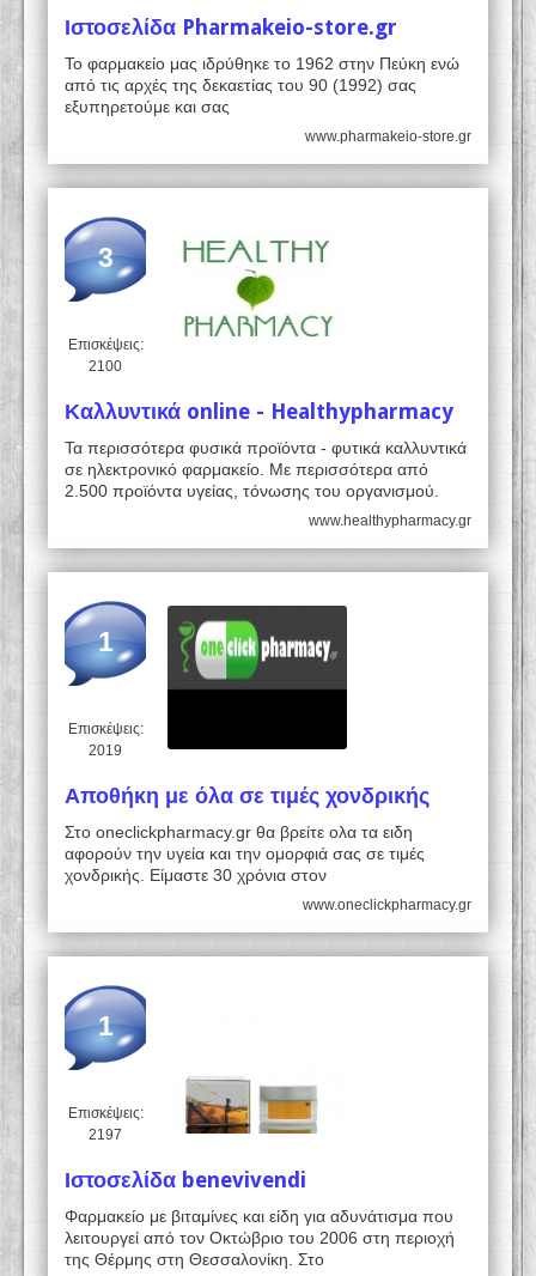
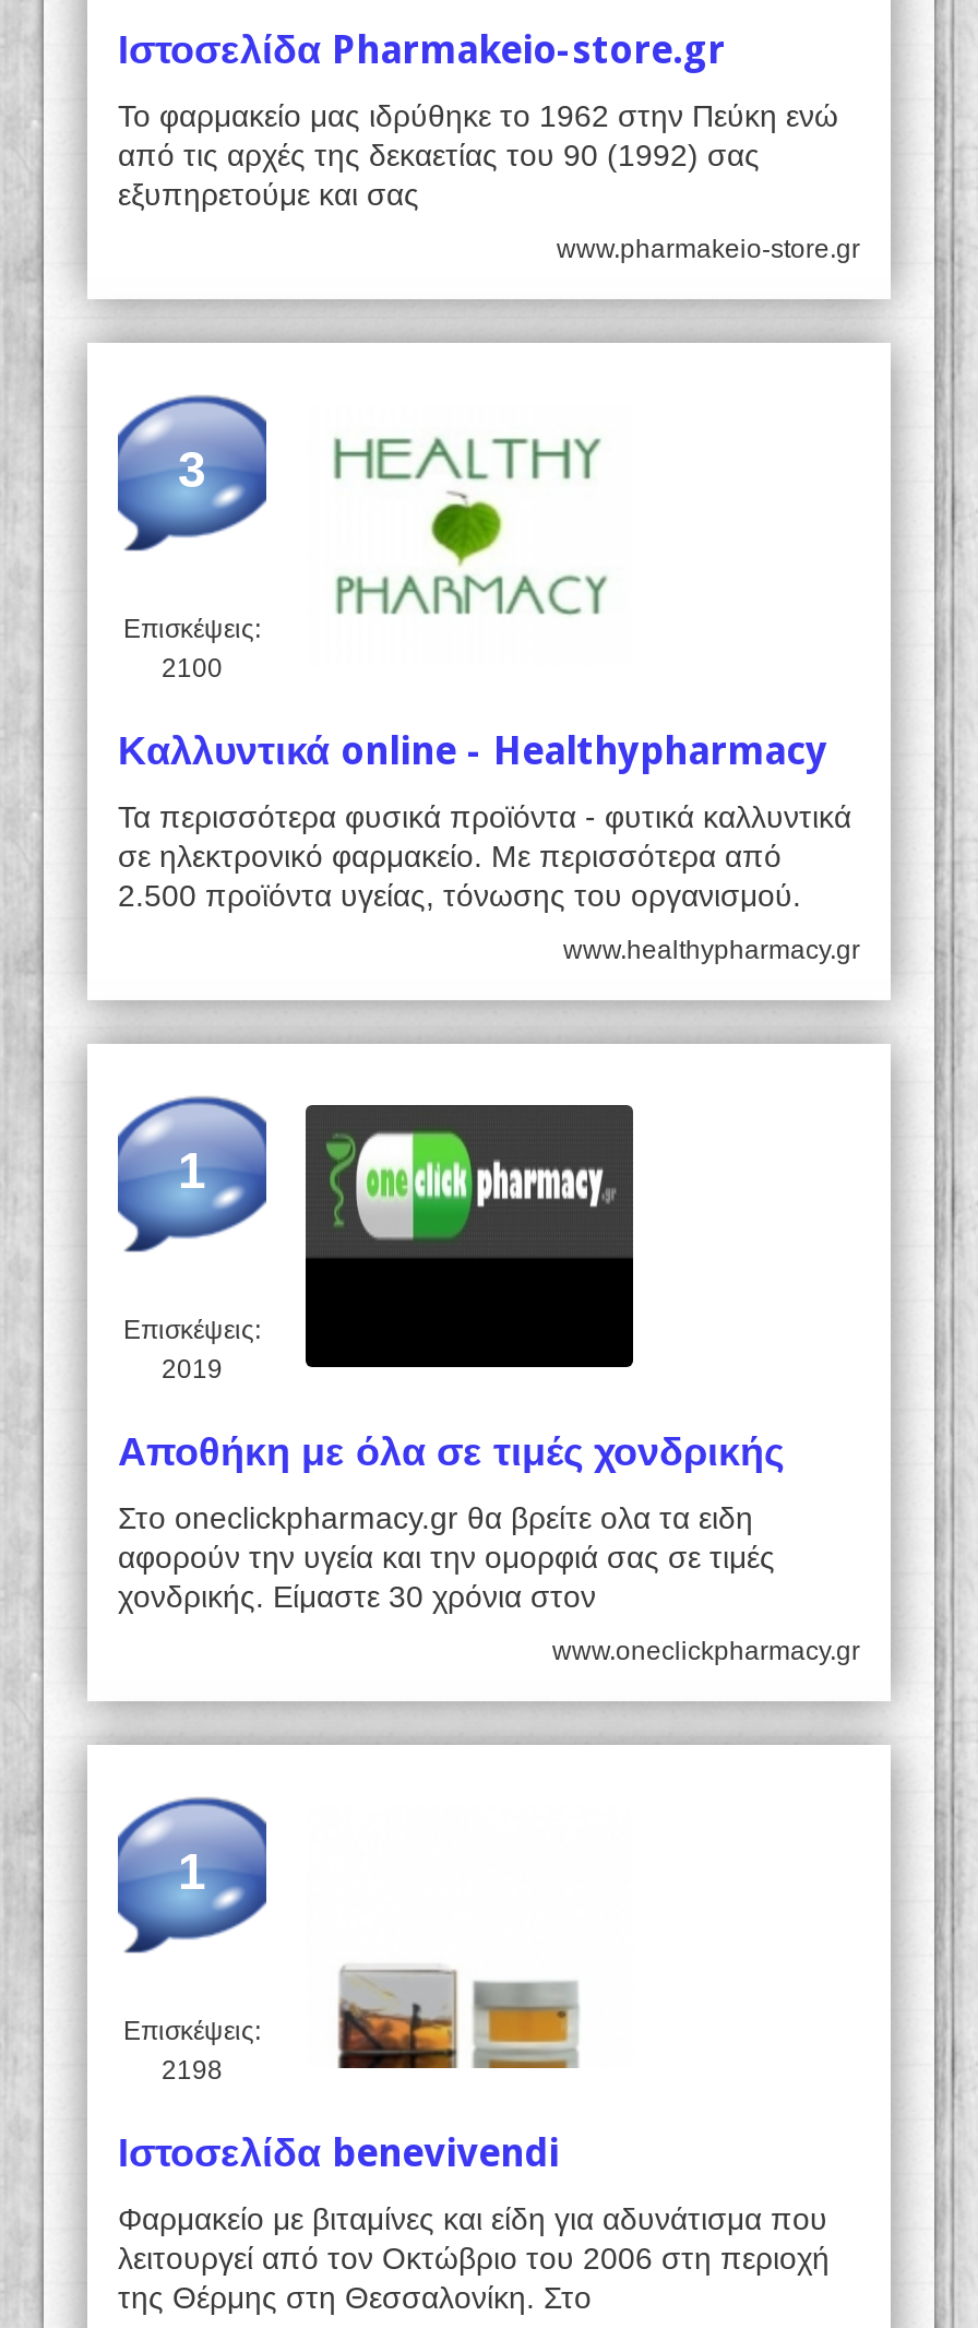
[89,1126,122,1143] 2197 -> [162,2055,223,2086] 2198

